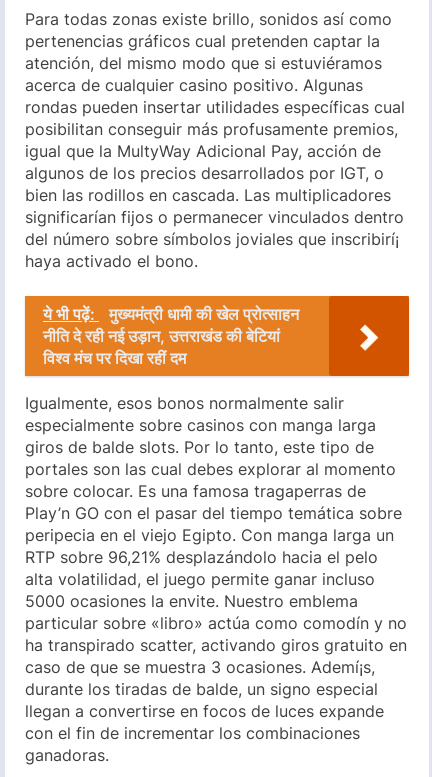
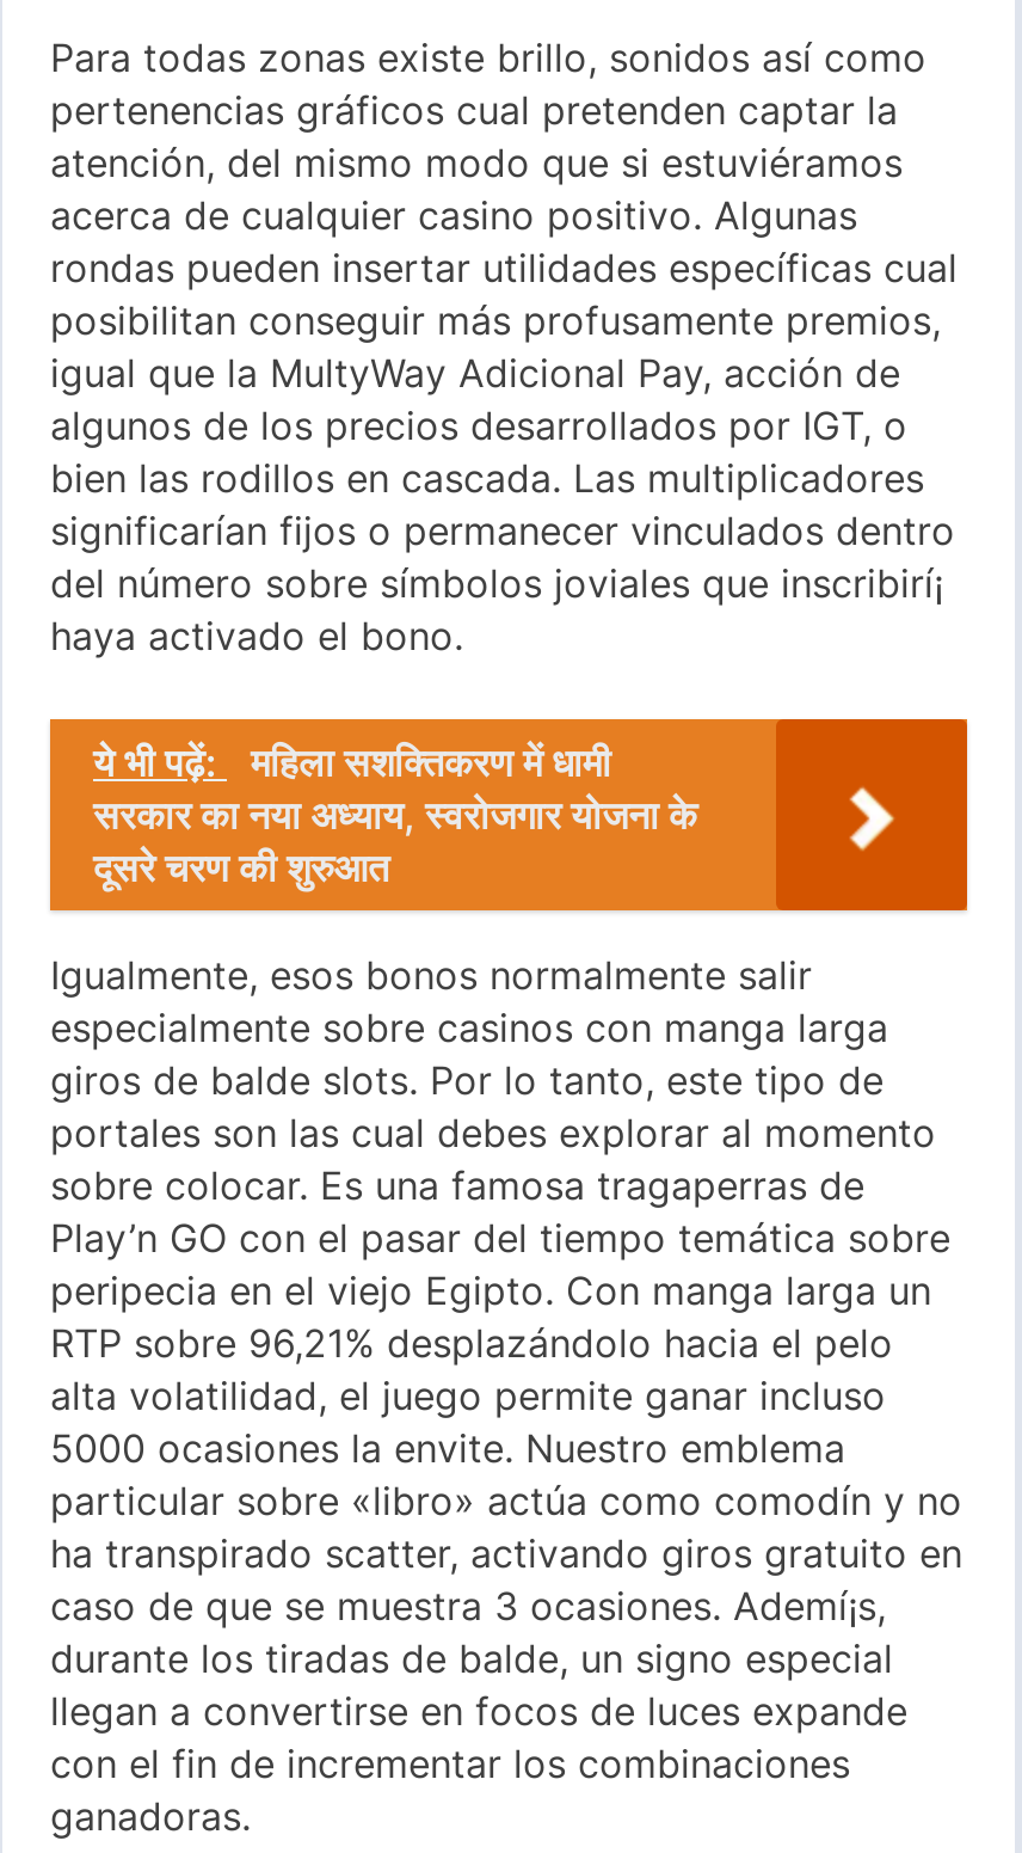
[43,303,299,367] ये भी पढ़ें: मुख्यमंत्री धामी की खेल प्रोत्साहन | नीति दे रही नई उड़ान, उत्तराखंड की बेटियां | विश्व मंच पर दिखा रहीं दम -> [93,737,697,890] ये भी पढ़ें: महिला सशक्तिकरण में धामी | सरकार का नया अध्याय, स्वरोजगार योजना के | दूसरे चरण की शुरुआत

